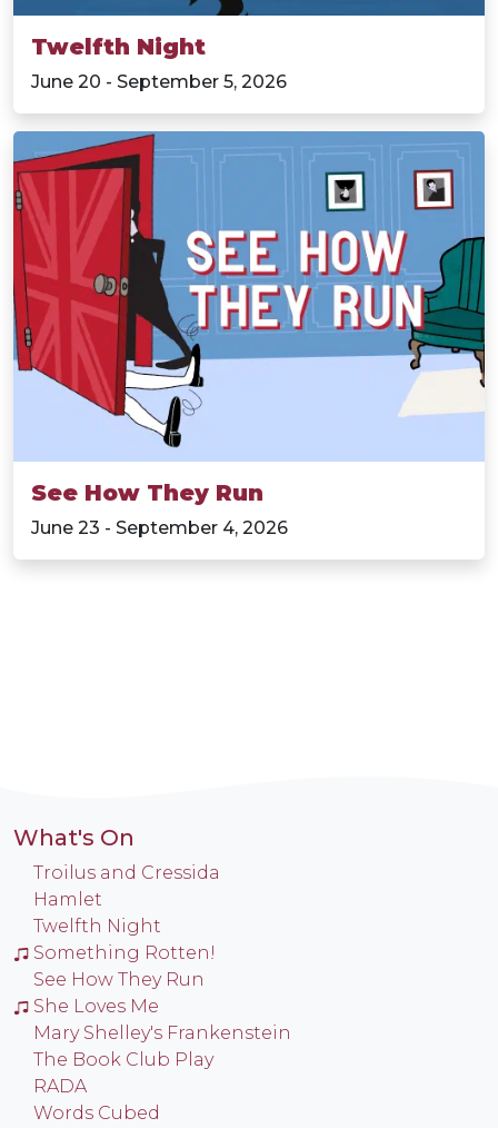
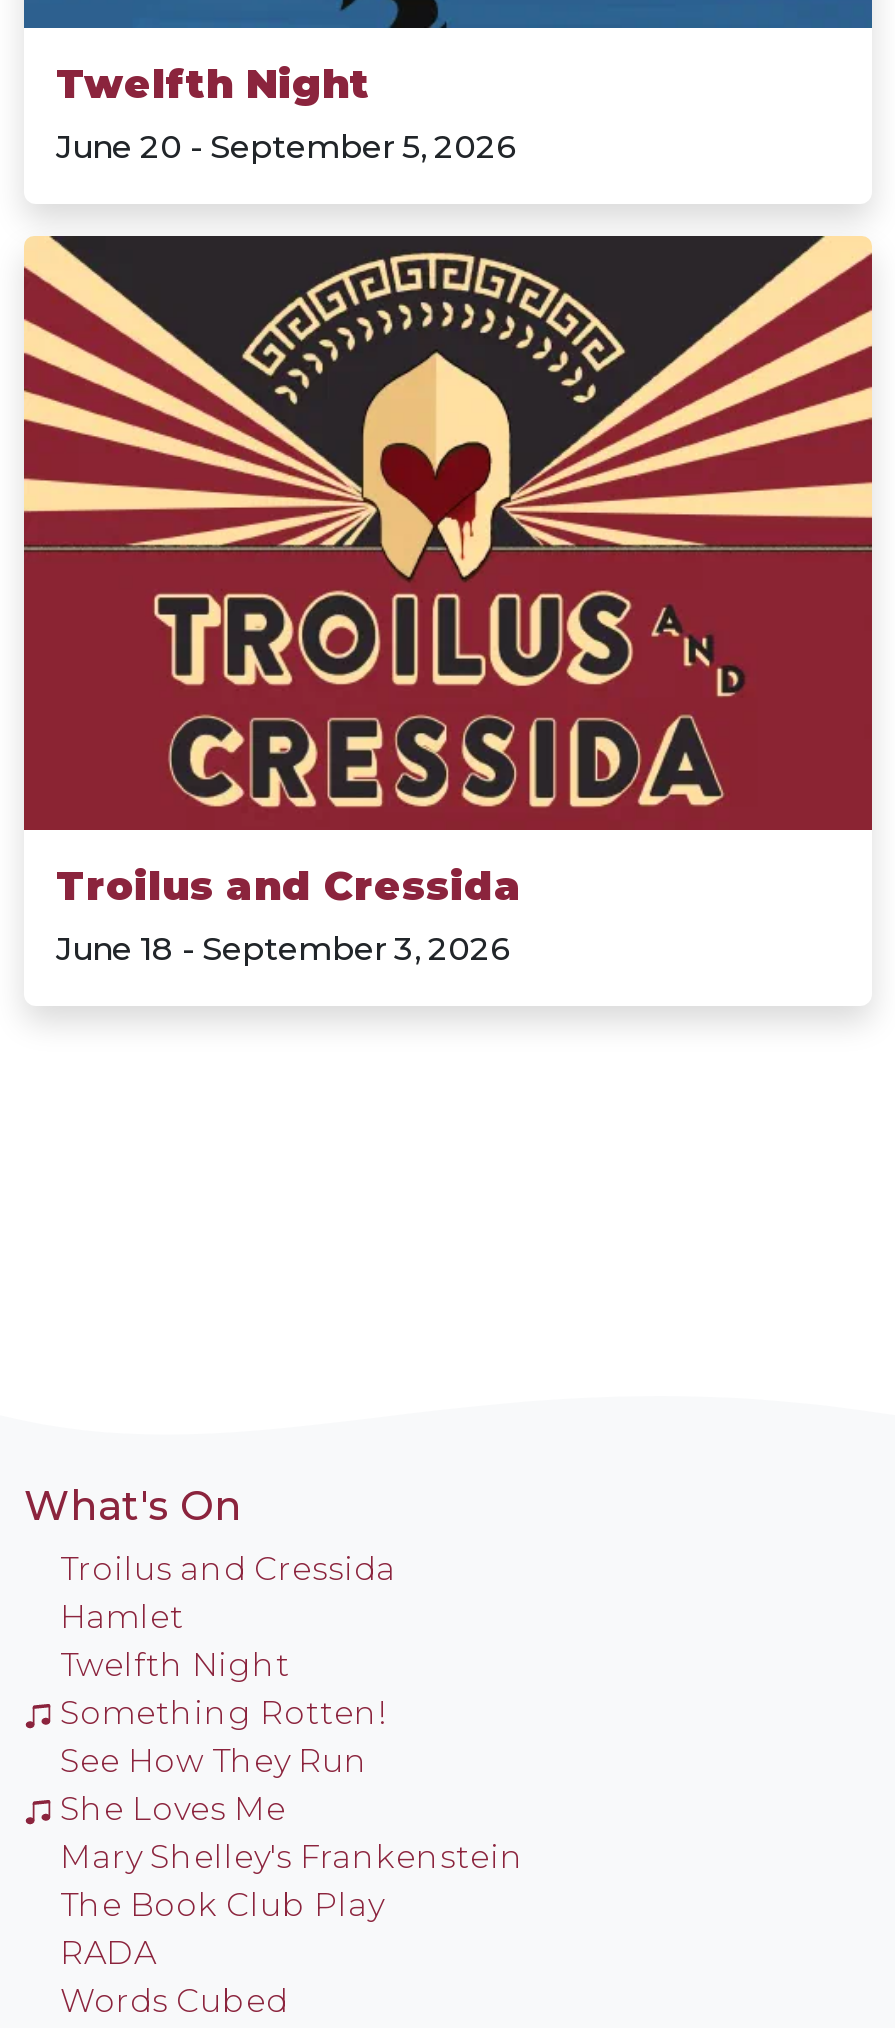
[12,130,486,538] [image] | See How They Run | June 23 - September 4, 2026 -> [22,234,874,967] [image] | Troilus and Cressida | June 18 - September 3, 2026

